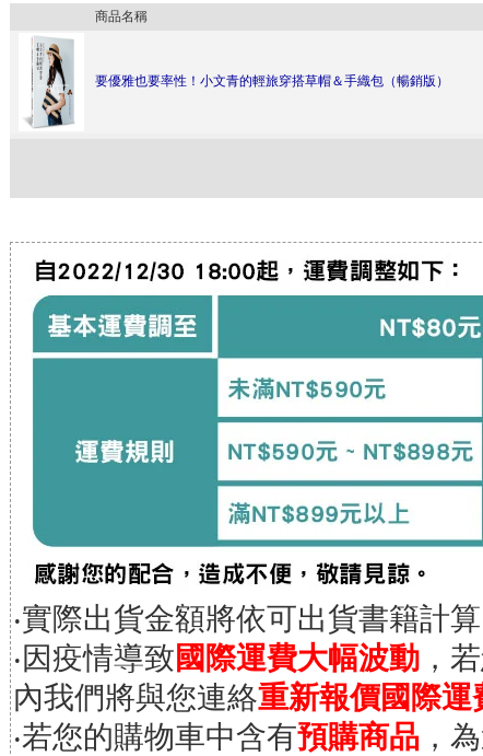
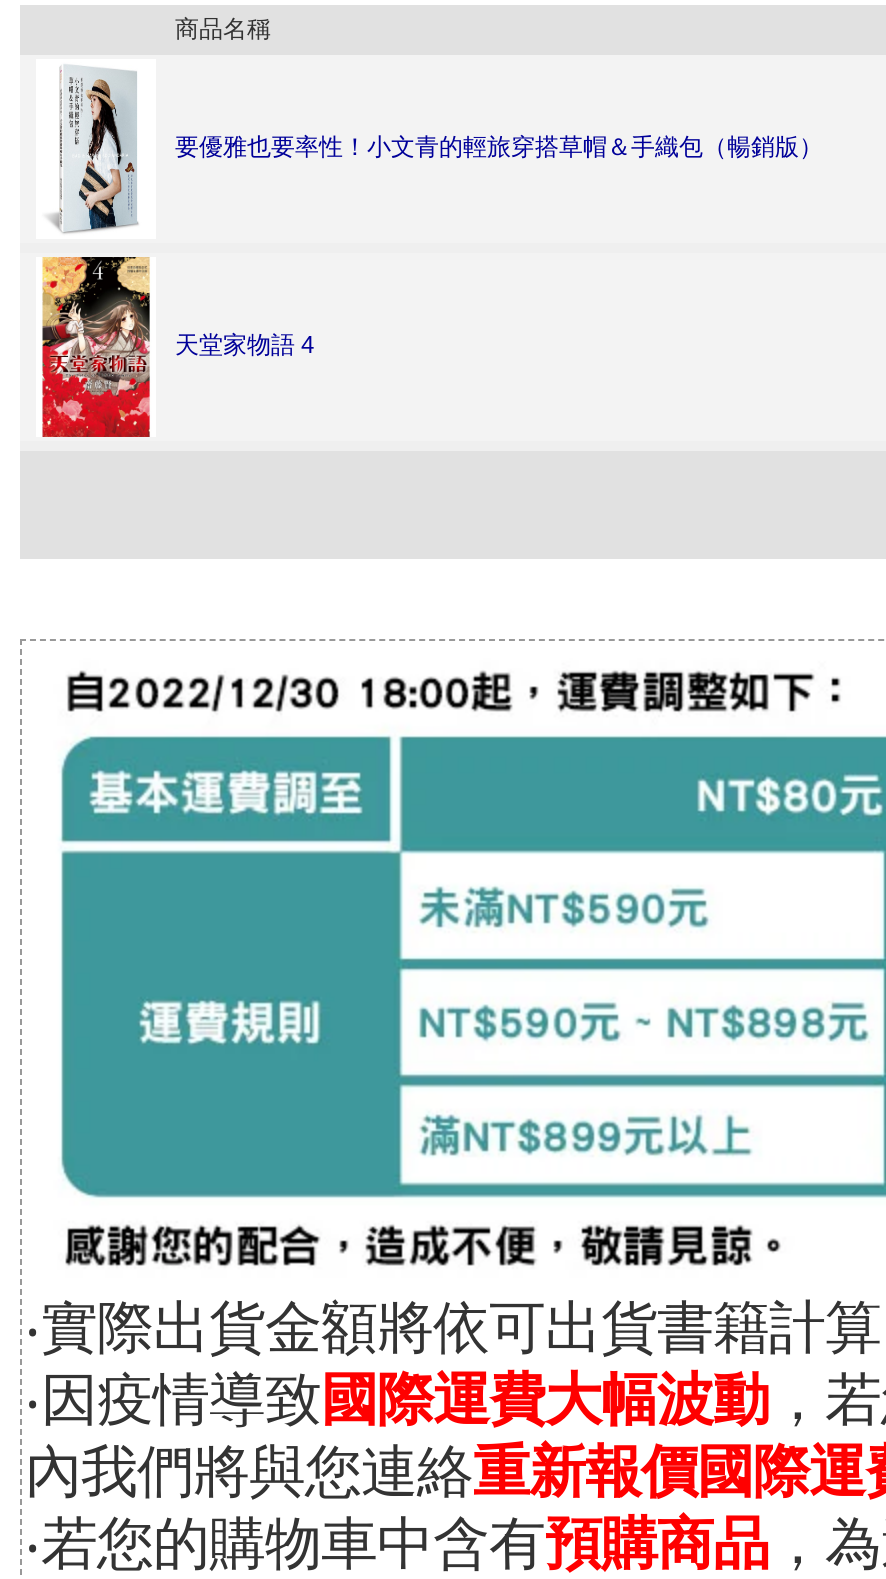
none -> [40,255,315,439] [image] | 天堂家物語 4

